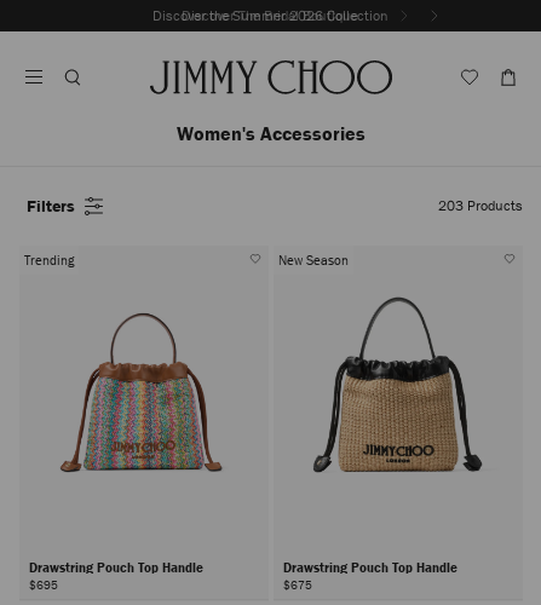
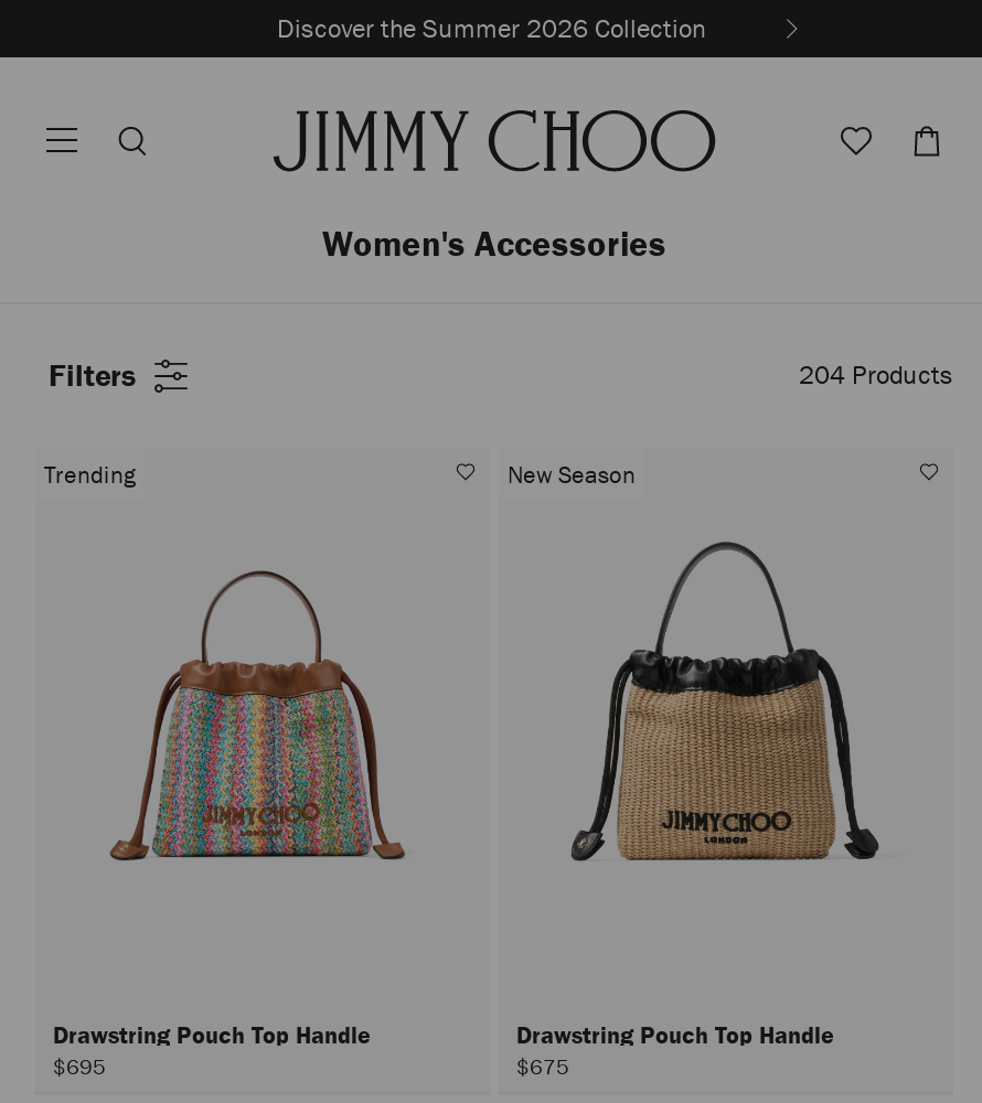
[438,196,523,215] 203 Products -> [799,357,953,393] 204 Products

